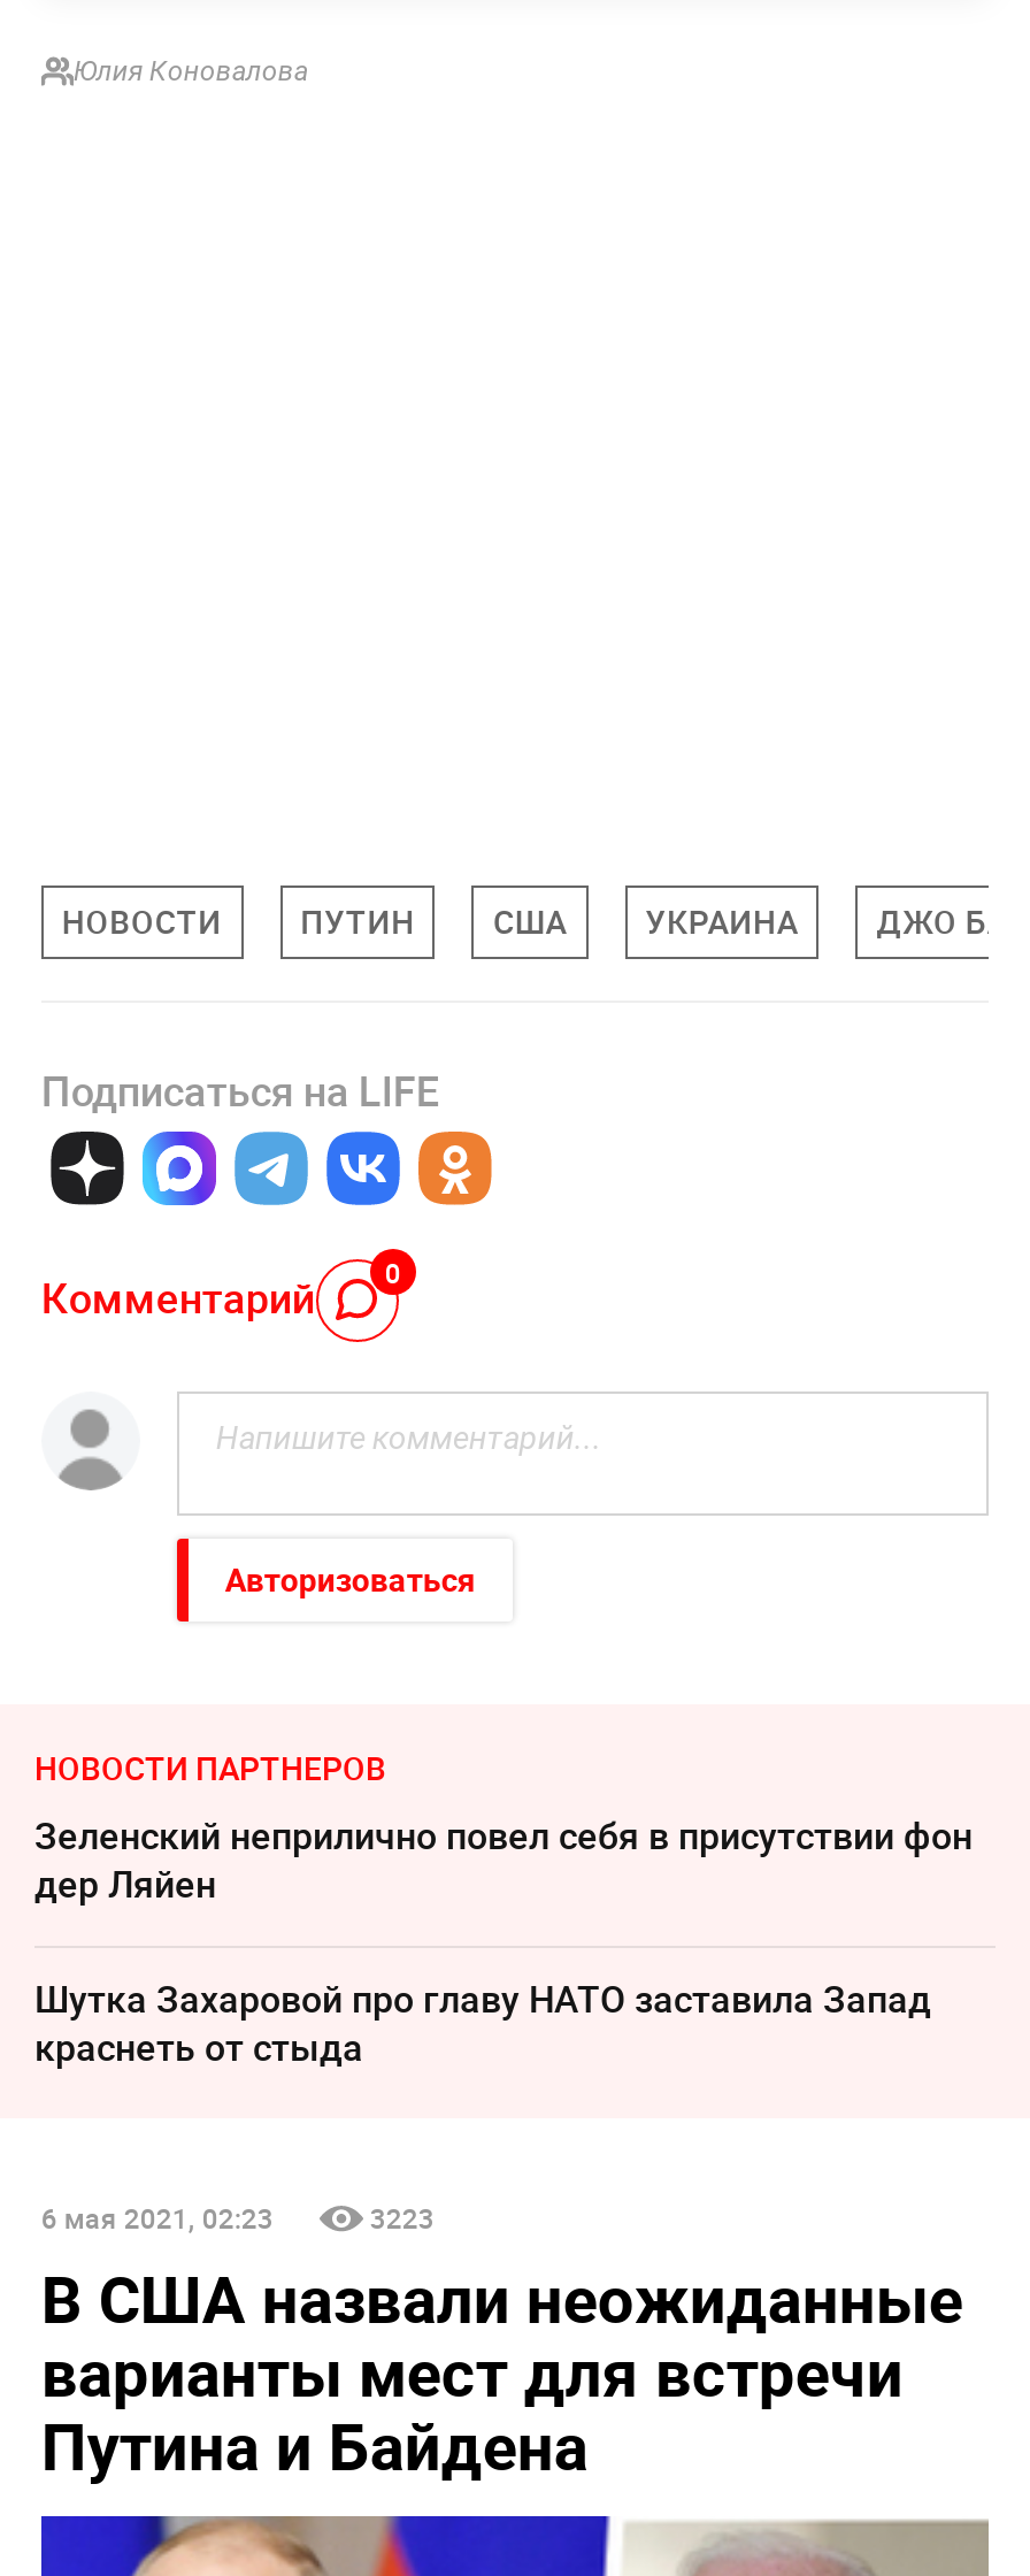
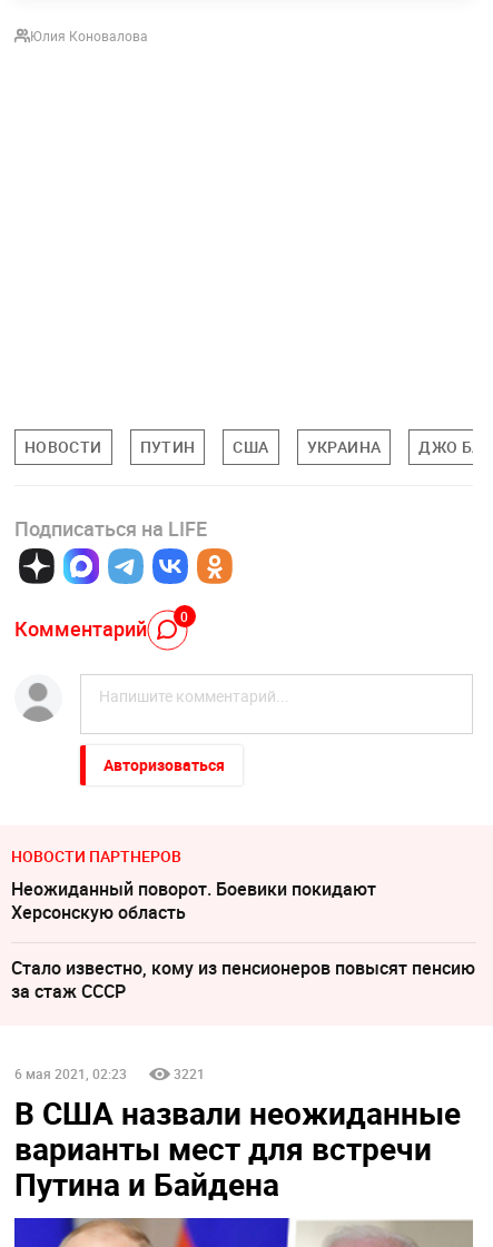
[34,1811,973,1909] Зеленский неприлично повел cебя в присутствии фон | дер Ляйен -> [11,877,376,925] Неожиданный поворот. Боевики покидают | Херсонскую область
[34,1974,931,2073] Шутка Захаровой про главу НАТО заставила Запад | краснеть от стыда -> [11,956,475,1004] Стало известно, кому из пенсионеров повысят пенсию | за стаж СССР
[370,2199,434,2236] 3223 -> [173,1065,205,1082] 3221

